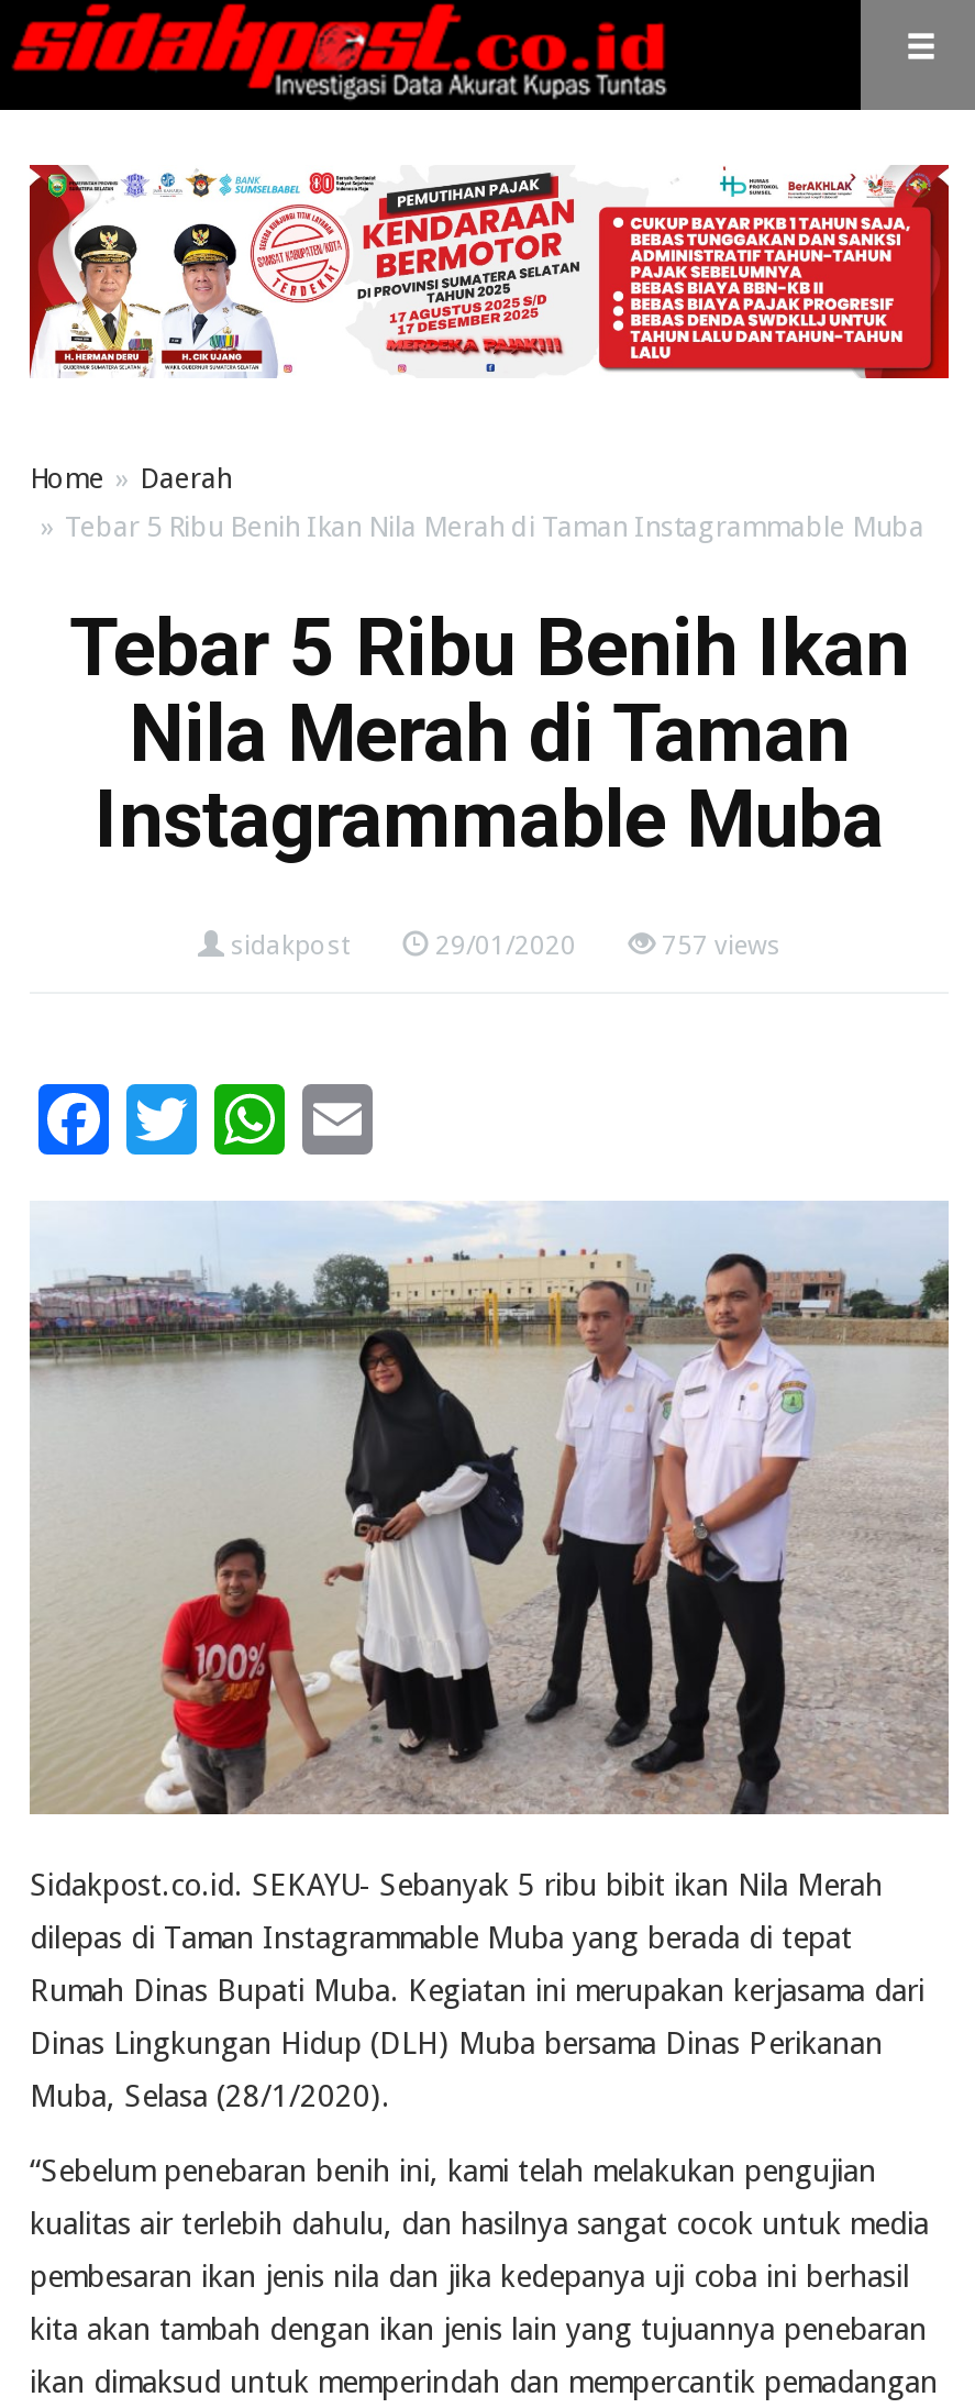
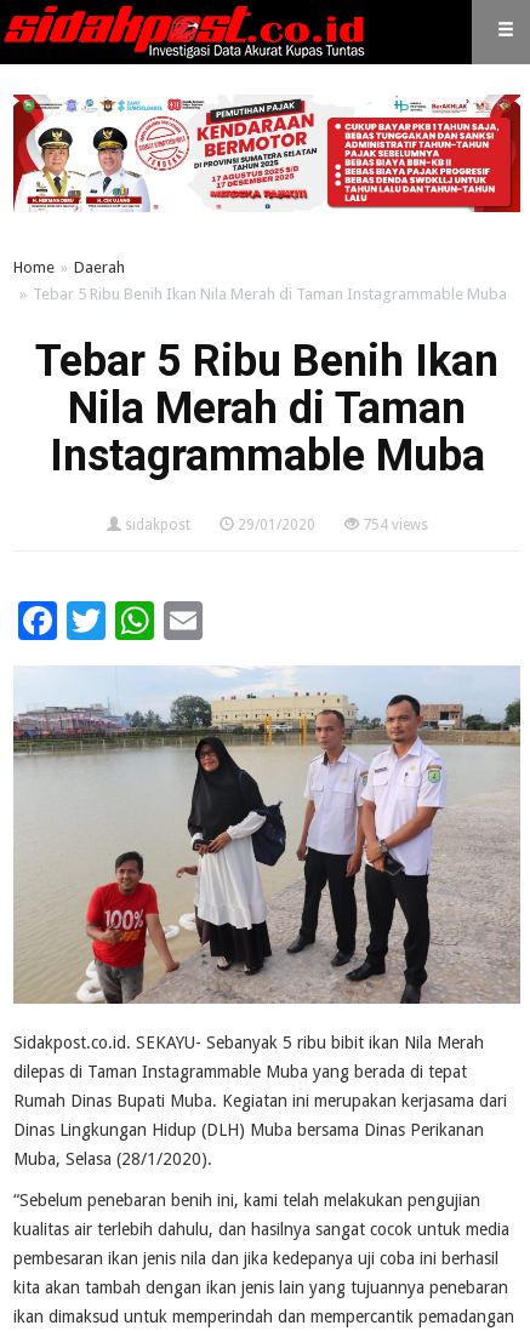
[655,931,780,962] 757 views -> [358,517,428,534] 754 views

